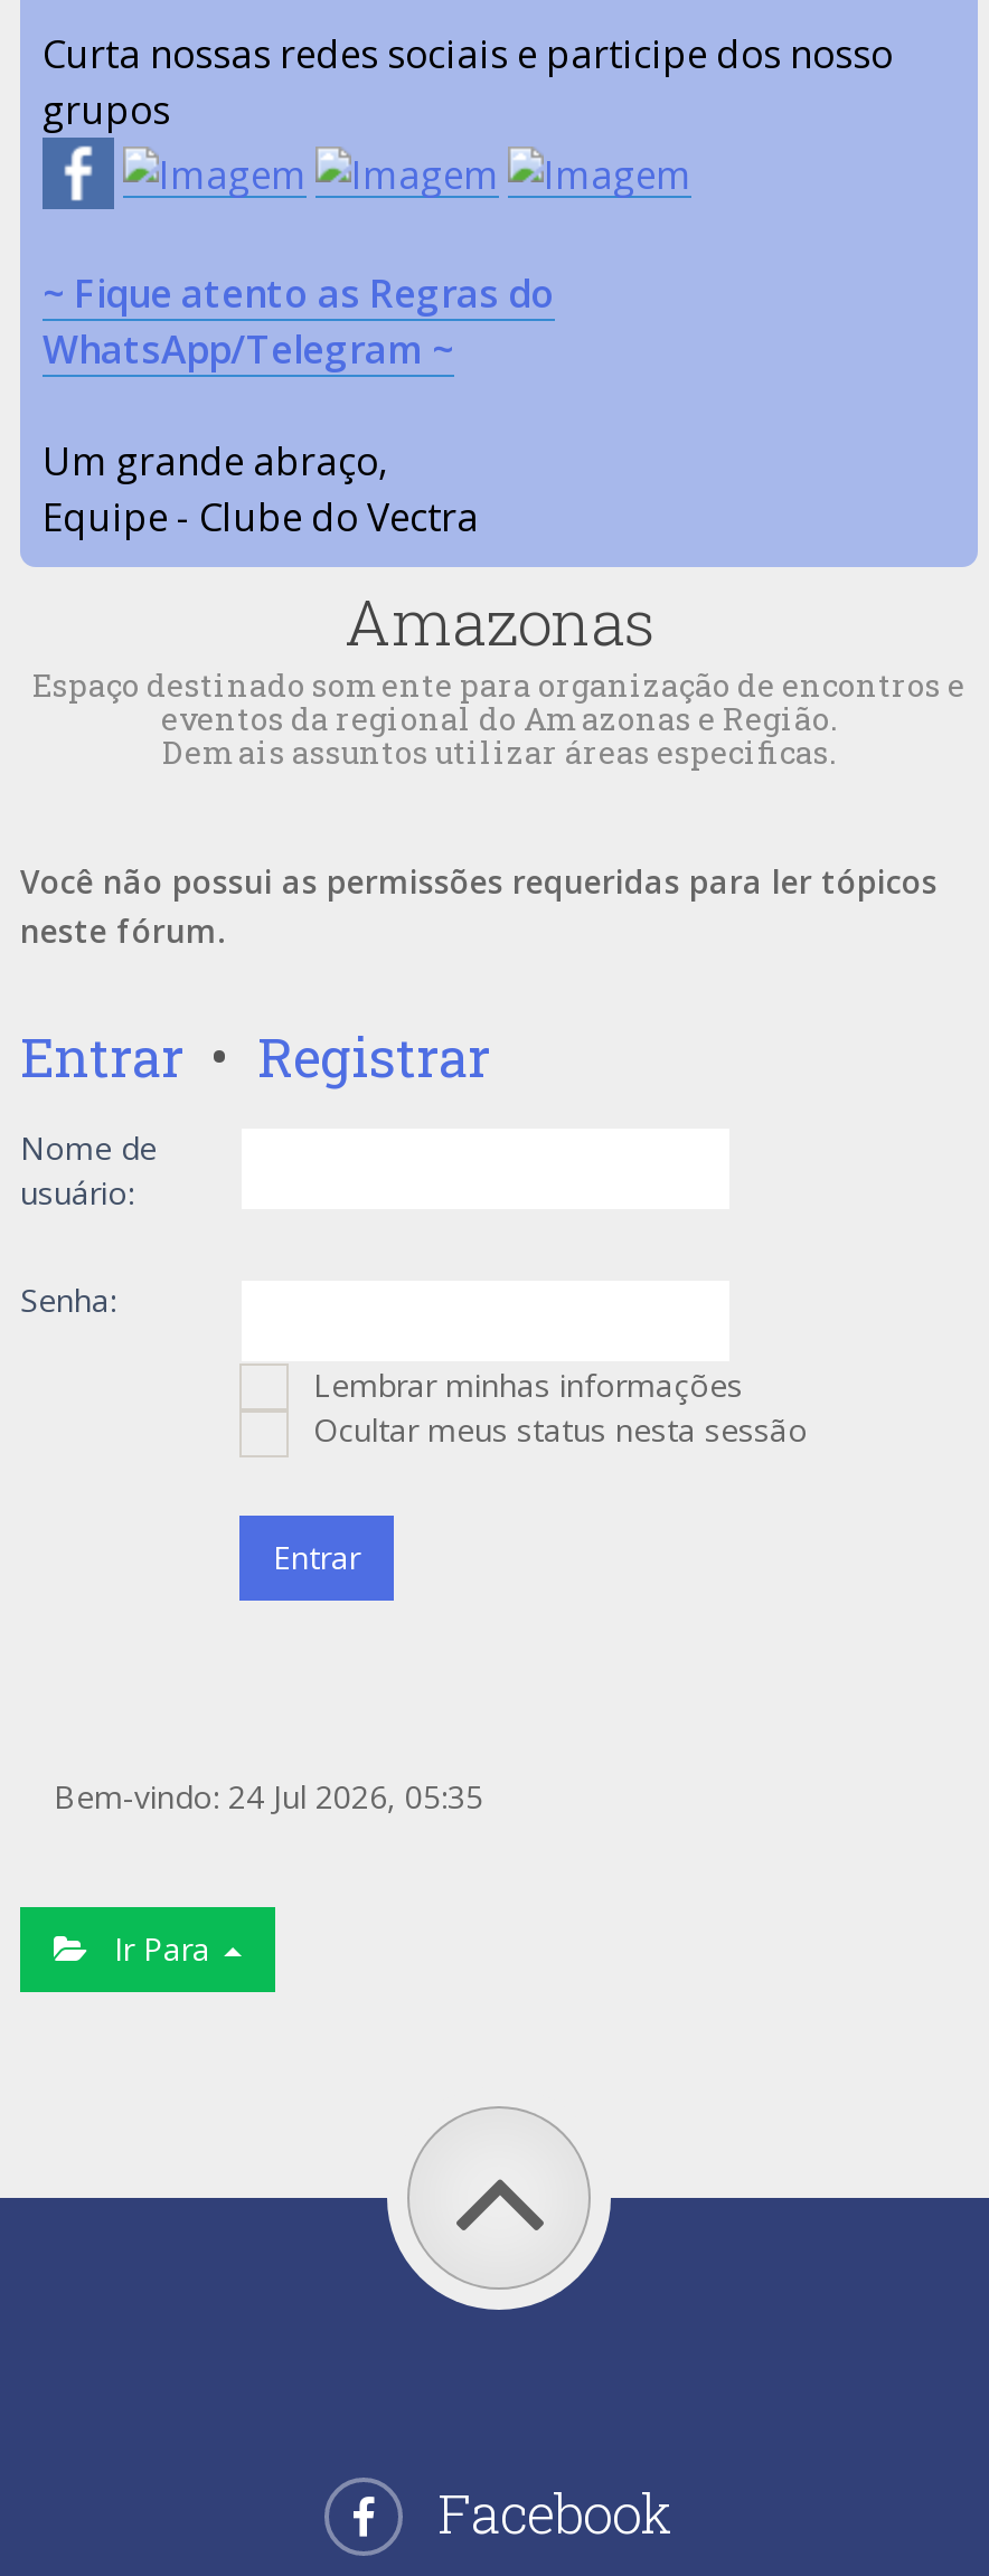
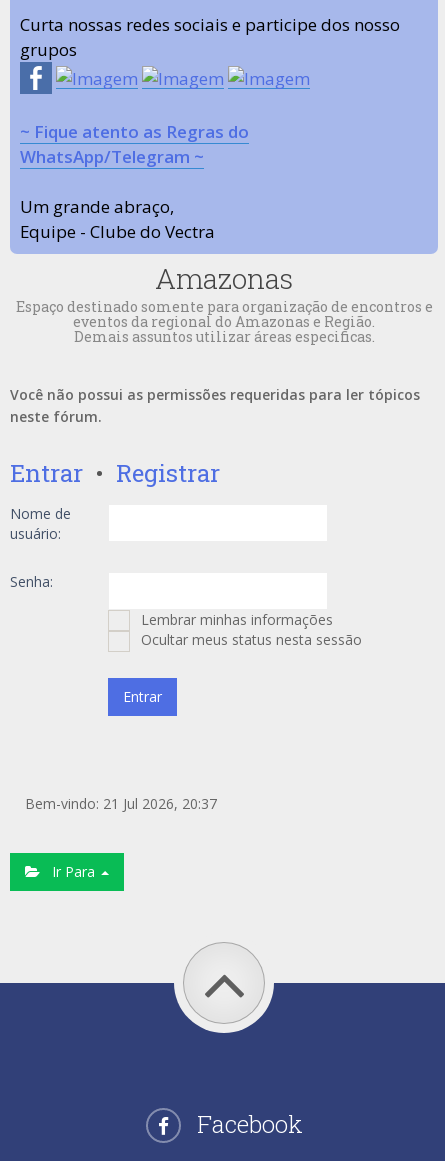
[54,1775,483,1818] Bem-vindo: 24 Jul 2026, 05:35 -> [25,794,217,813] Bem-vindo: 21 Jul 2026, 20:37

